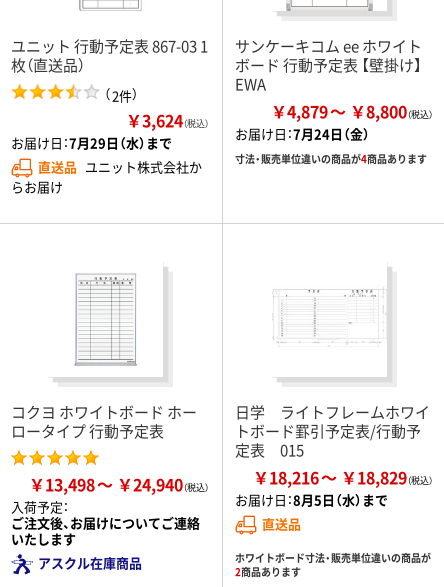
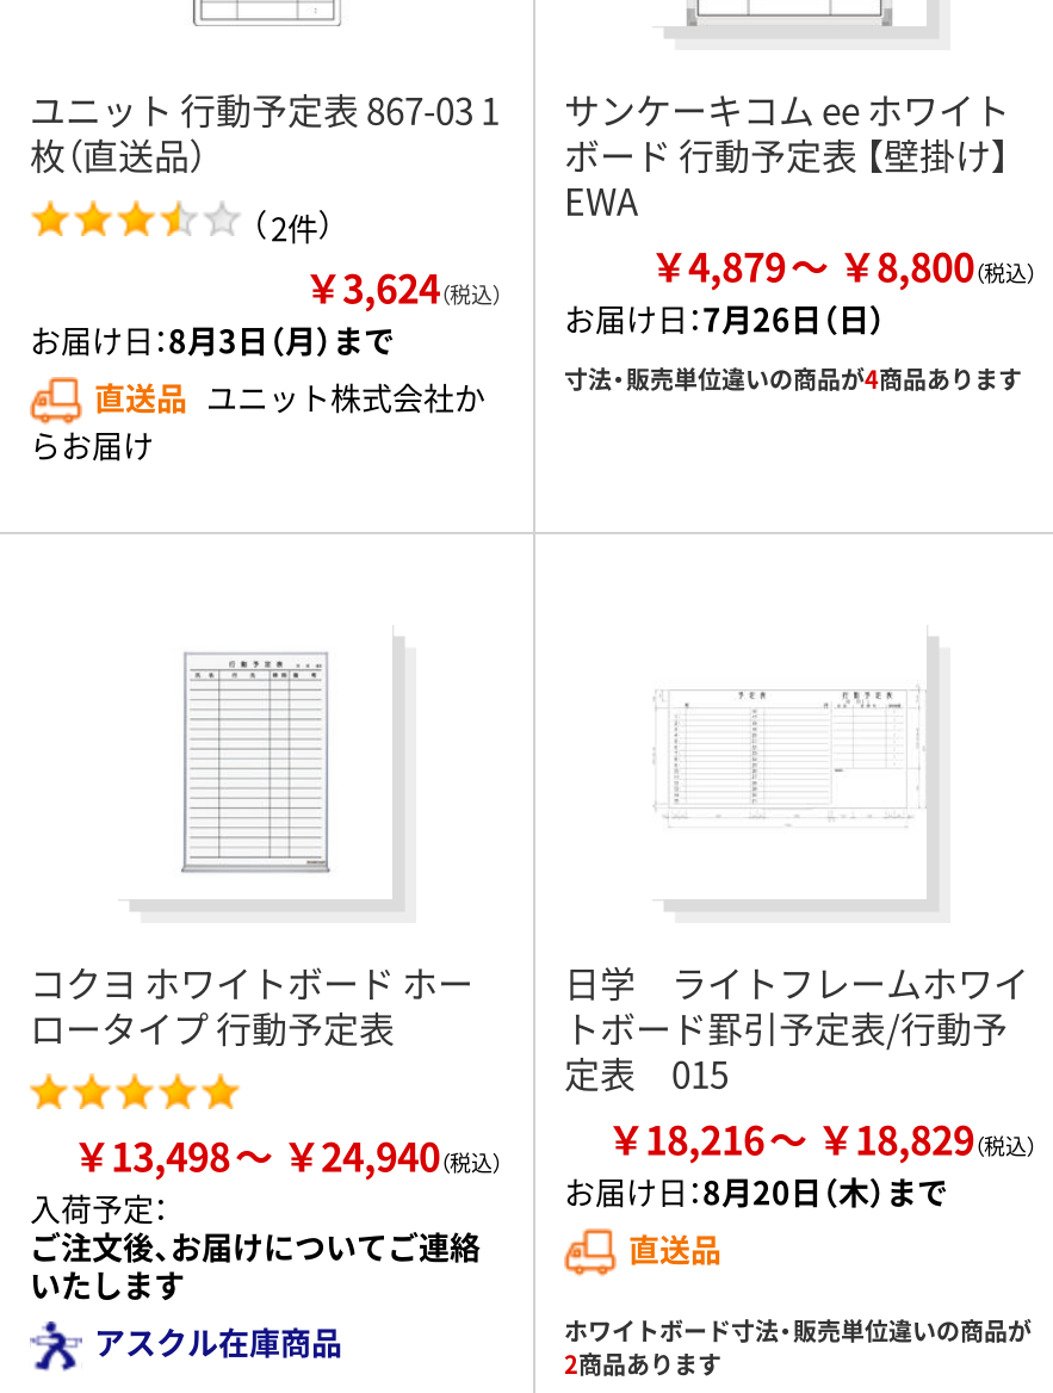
[235,124,370,143] お届け日：7月24日（金） -> [564,296,886,341] お届け日：7月26日（日）
[11,133,172,152] お届け日：7月29日（水）まで -> [30,317,395,362] お届け日：8月3日（月）まで
[235,490,388,509] お届け日：8月5日（水）まで -> [564,1169,948,1214] お届け日：8月20日（木）まで

